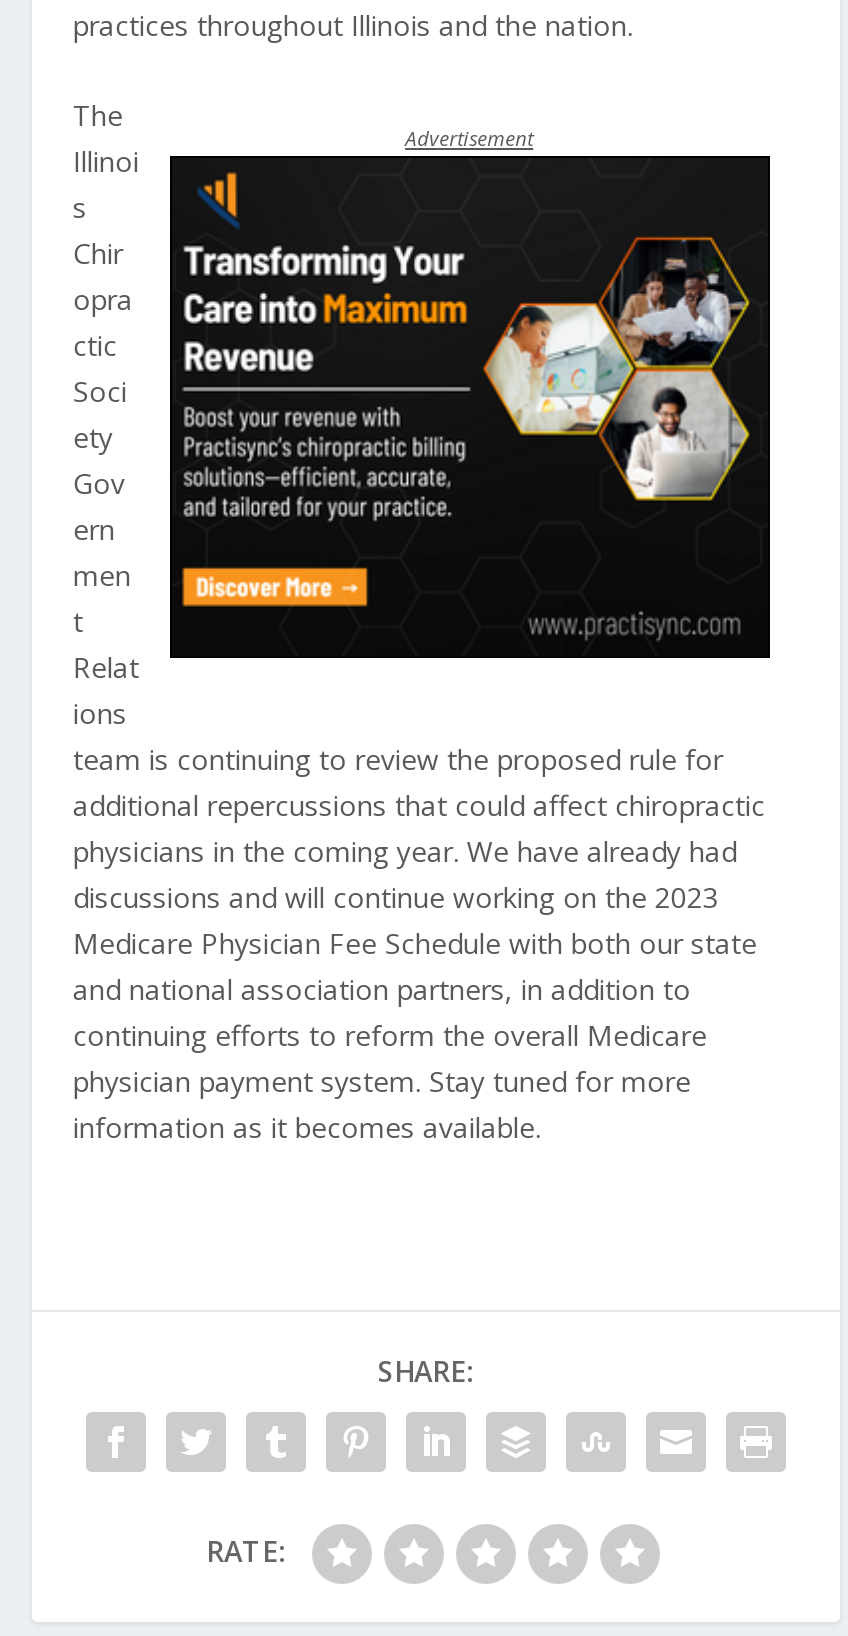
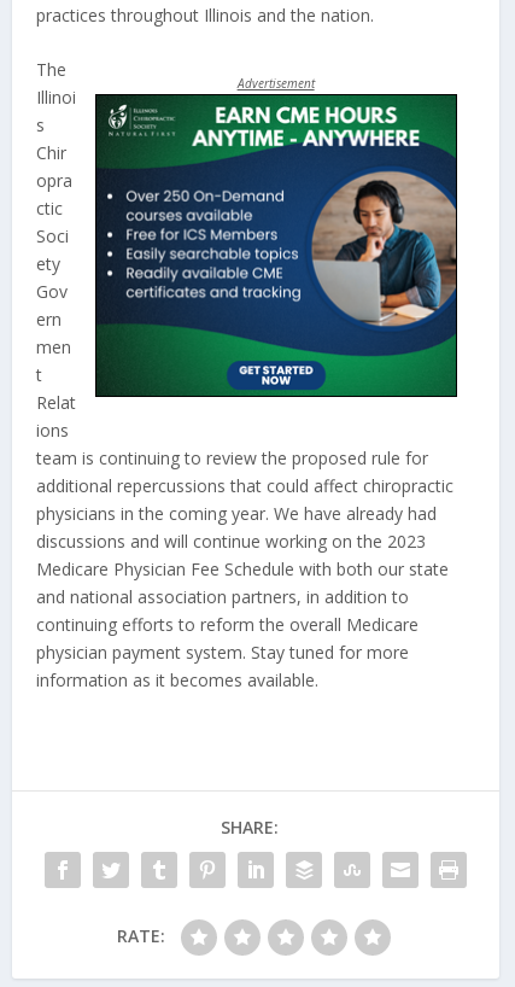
[172,158,770,658] [image] -> [96,95,457,397] [image]

